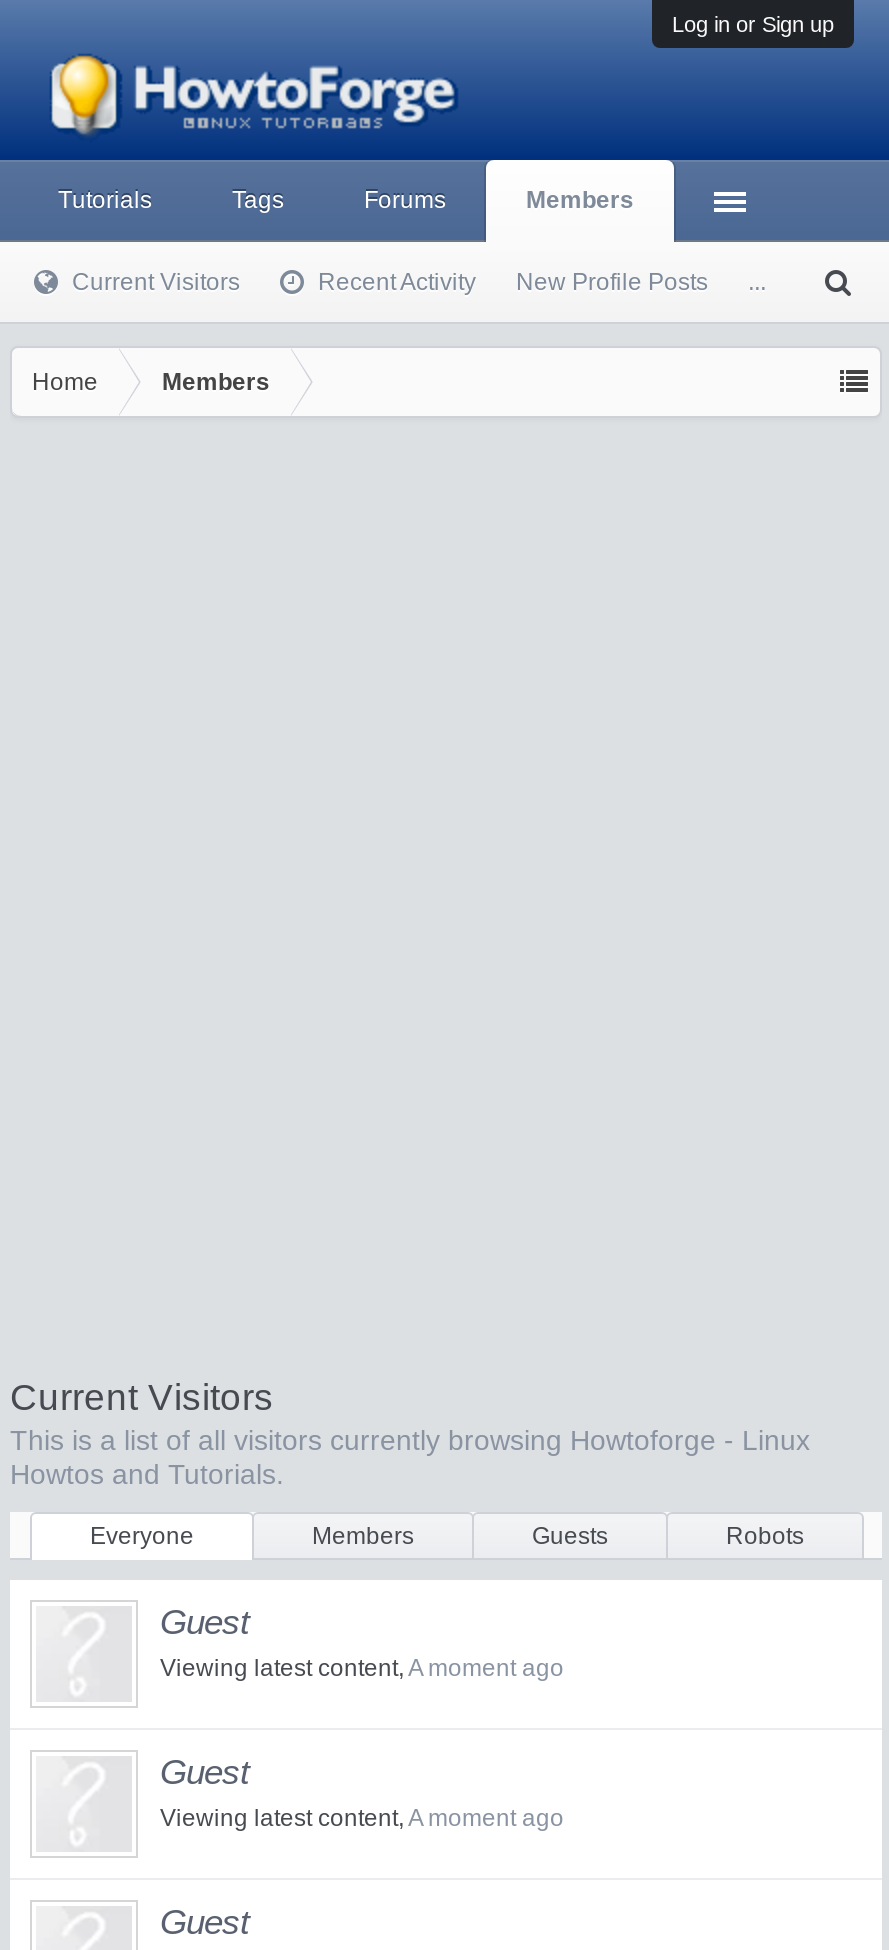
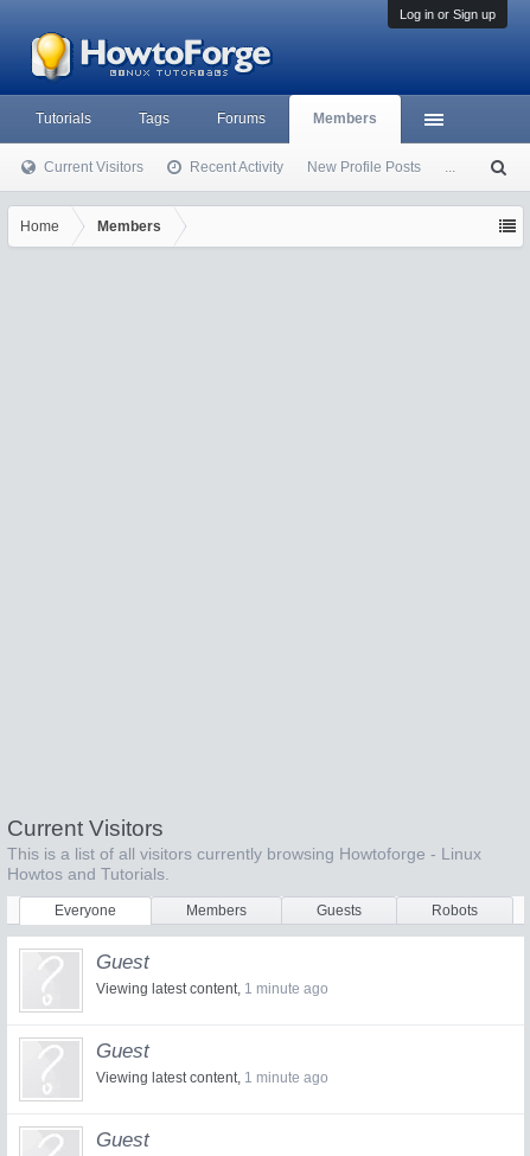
[160,1654,564,1682] Viewing latest content, A moment ago -> [96,981,328,997] Viewing latest content, 1 minute ago
[160,1804,564,1832] Viewing latest content, A moment ago -> [96,1069,328,1086] Viewing latest content, 1 minute ago

